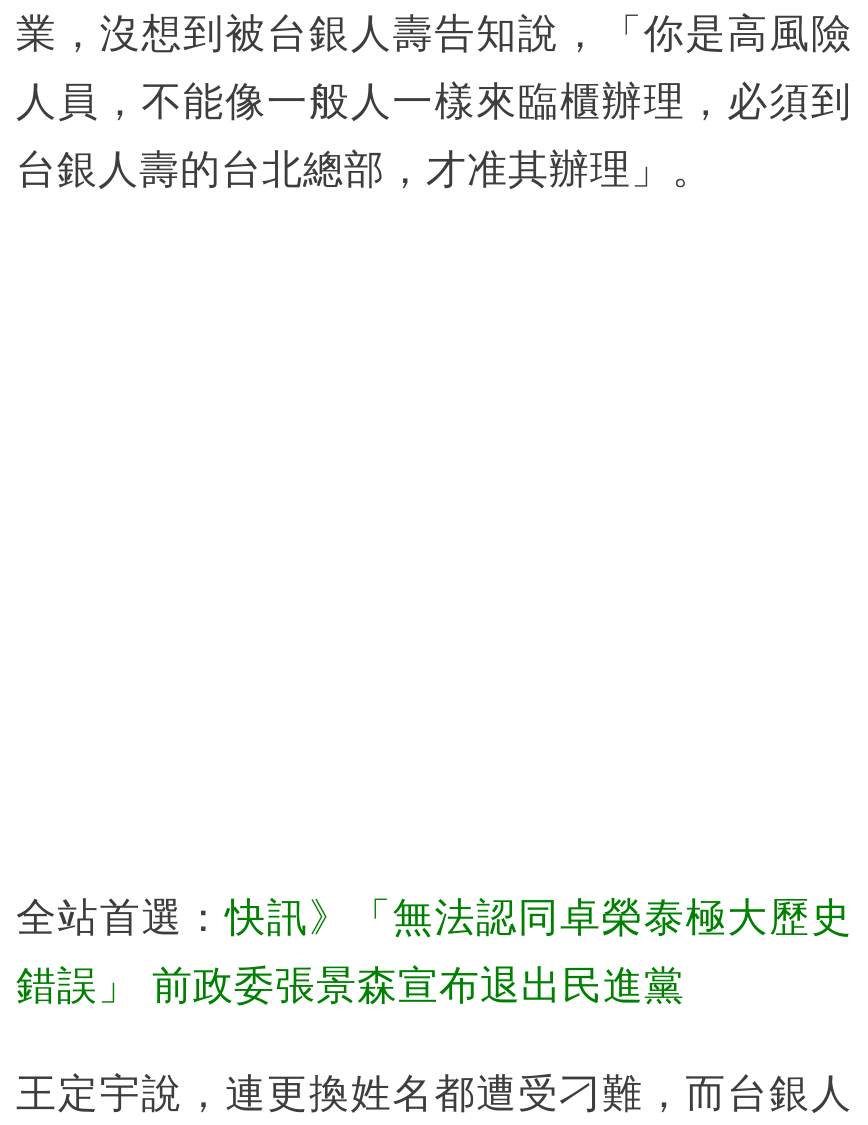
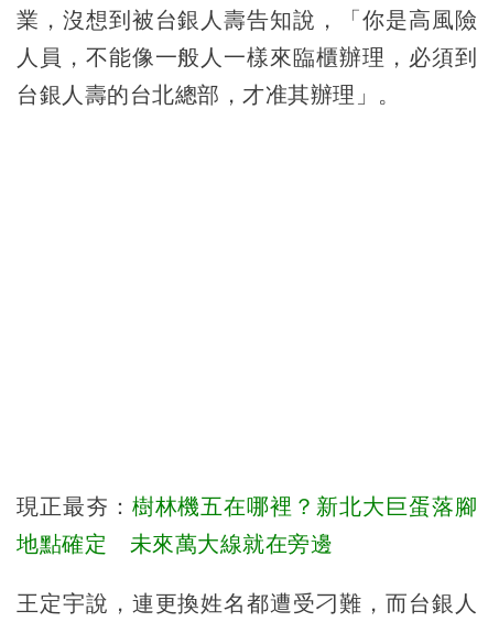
[16,894,852,938] 全站首選：快訊》「無法認同卓榮泰極大歷史 -> [17,494,477,518] 現正最夯：樹林機五在哪裡？新北大巨蛋落腳
[16,962,685,1006] 錯誤」 前政委張景森宣布退出民進黨 -> [17,531,333,556] 地點確定 未來萬大線就在旁邊

